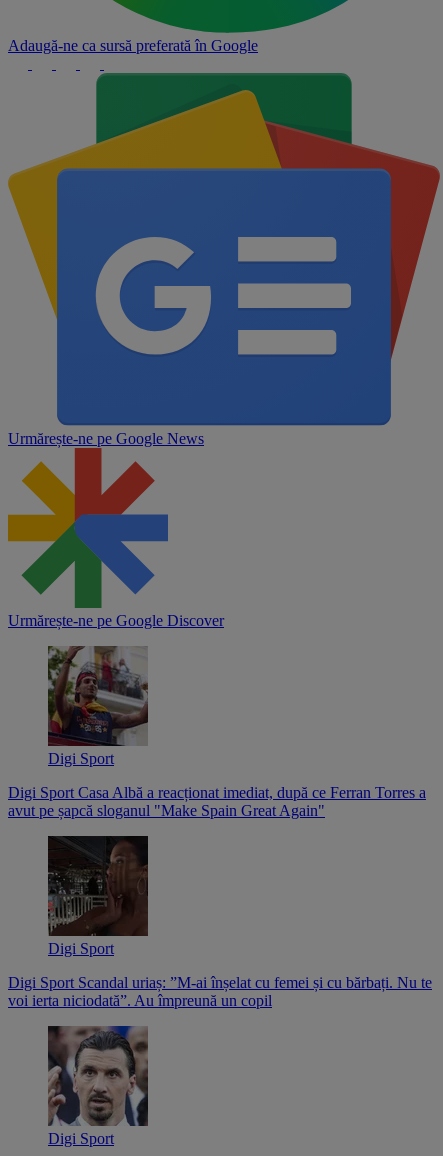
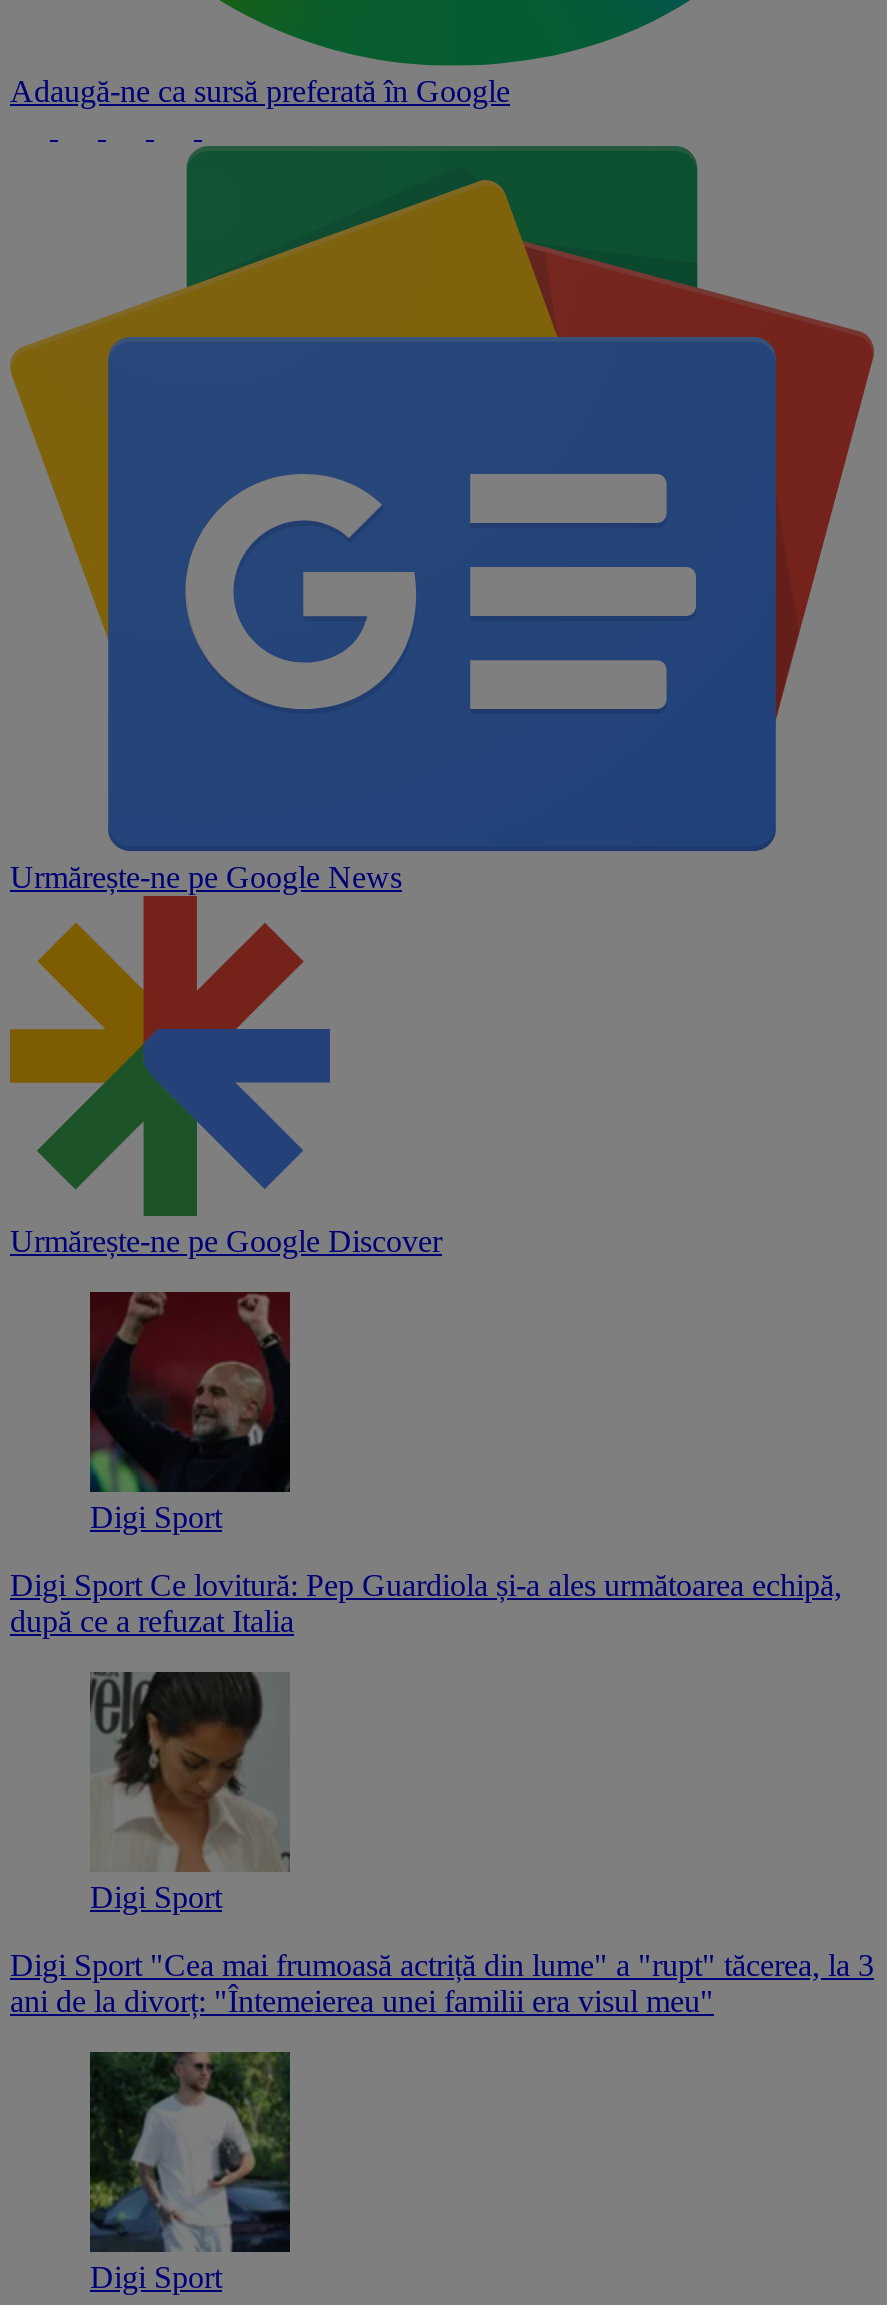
[8,645,426,819] [image] | Digi Sport Casa Albă a reacționat imediat, după ce Ferran Torres a | avut pe șapcă sloganul "Make Spain Great Again" -> [10,1290,842,1638] [image] | Digi Sport Ce lovitură: Pep Guardiola și-a ales următoarea echipă, | după ce a refuzat Italia
[8,835,432,1009] [image] | Digi Sport Scandal uriaș: ”M-ai înșelat cu femei și cu bărbați. Nu te | voi ierta niciodată”. Au împreună un copil -> [10,1672,874,2018] [image] | Digi Sport "Cea mai frumoasă actriță din lume" a "rupt" tăcerea, la 3 | ani de la divorț: "Întemeierea unei familii era visul meu"
[48,1025,149,1127] [image] -> [88,2050,292,2254] [image]

